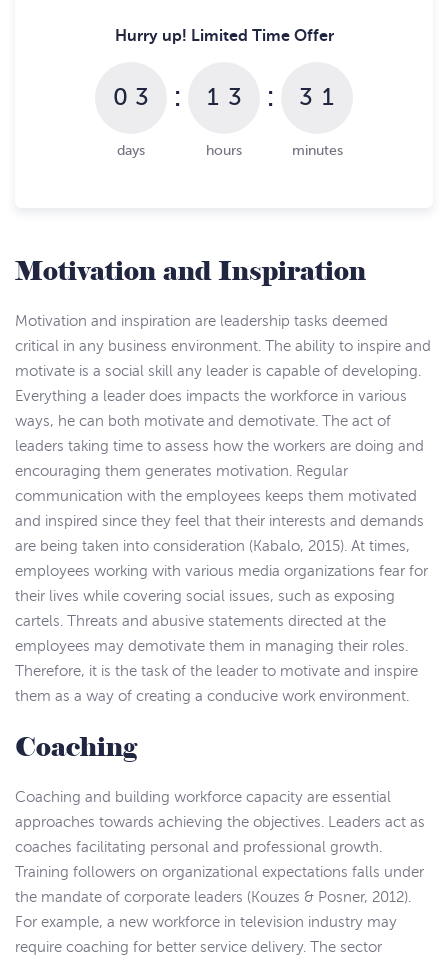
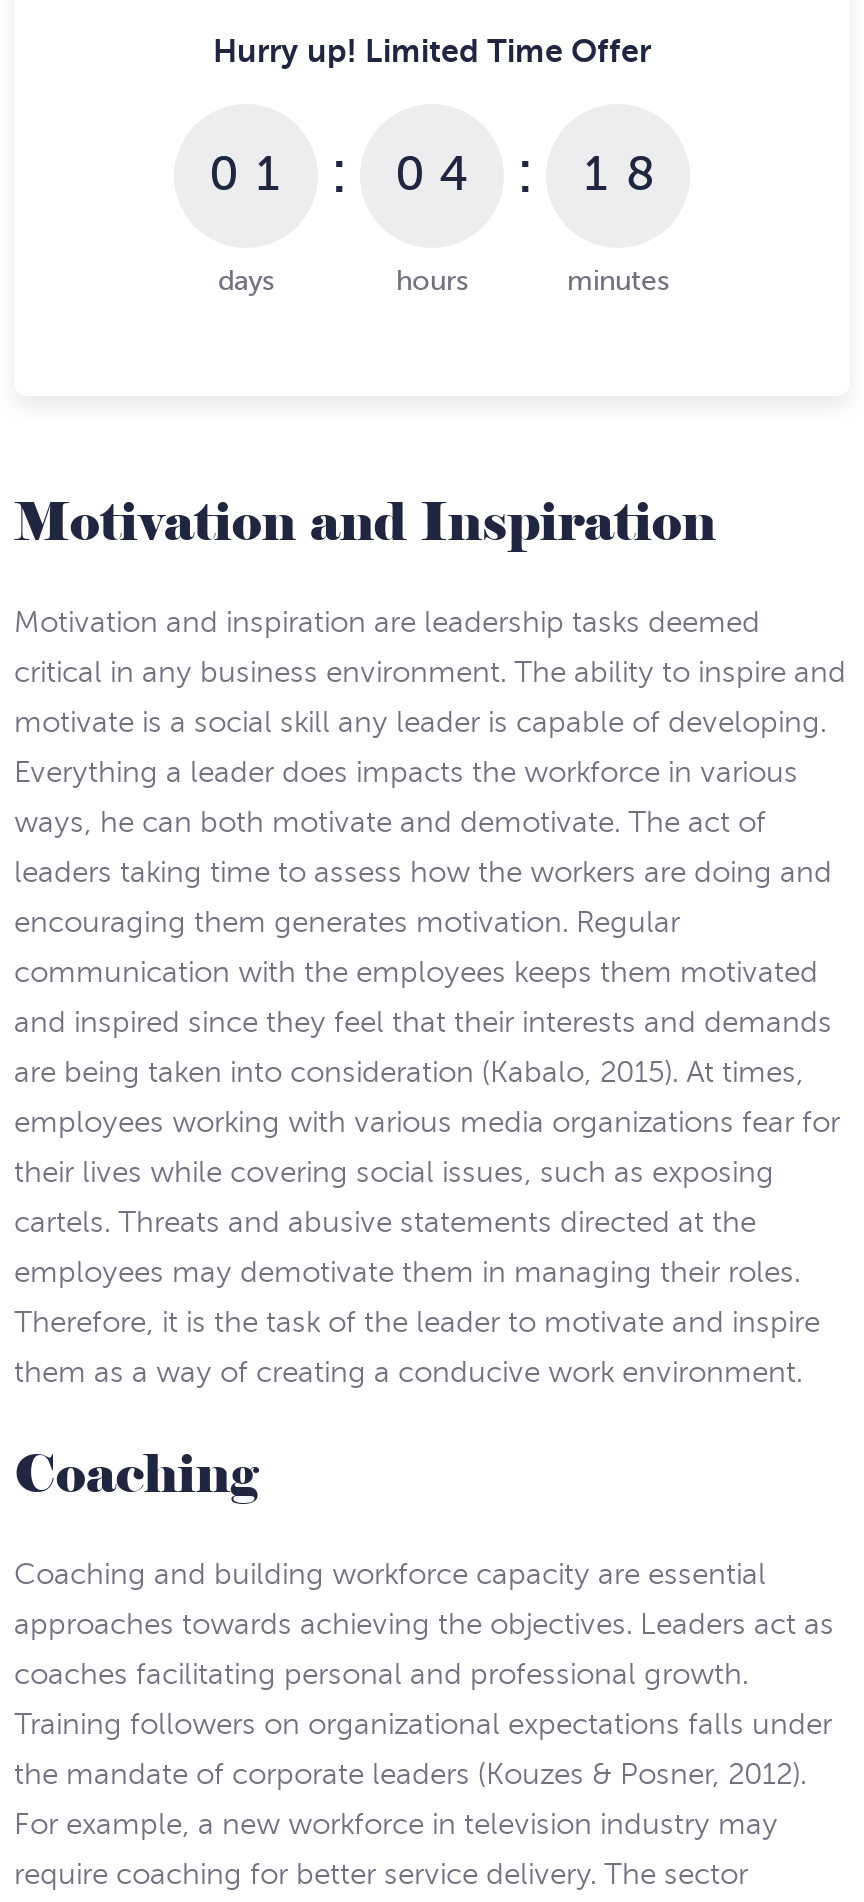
[112,84,149,111] 0 3 -> [209,148,280,202] 0 1
[207,84,242,111] 1 3 -> [395,148,469,202] 0 4
[299,84,334,111] 3 1 -> [584,148,654,202] 1 8

